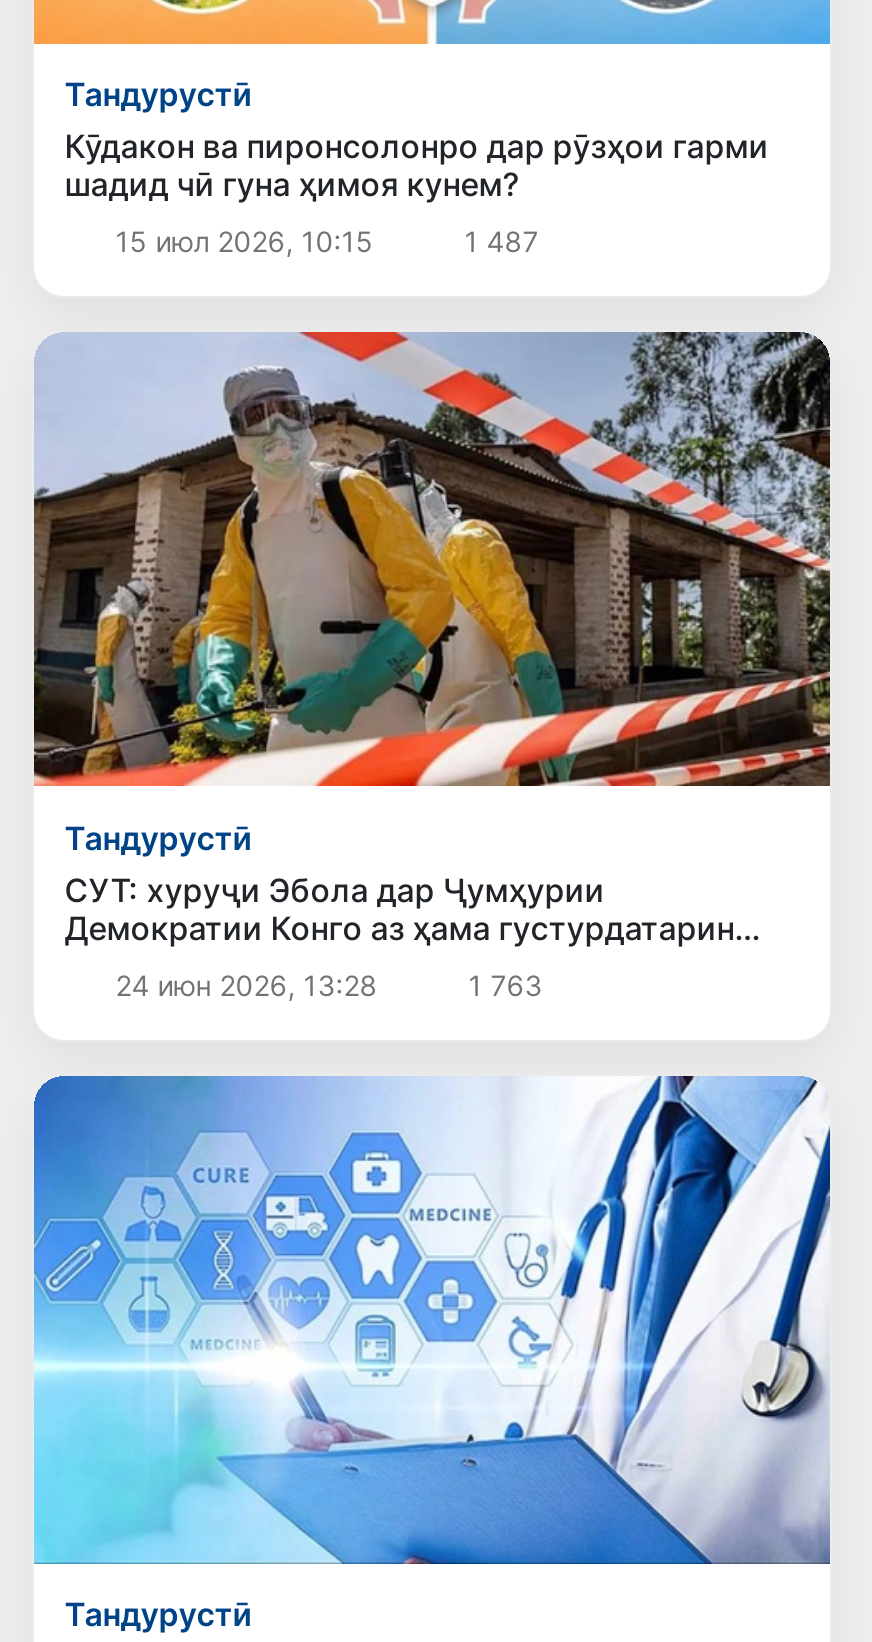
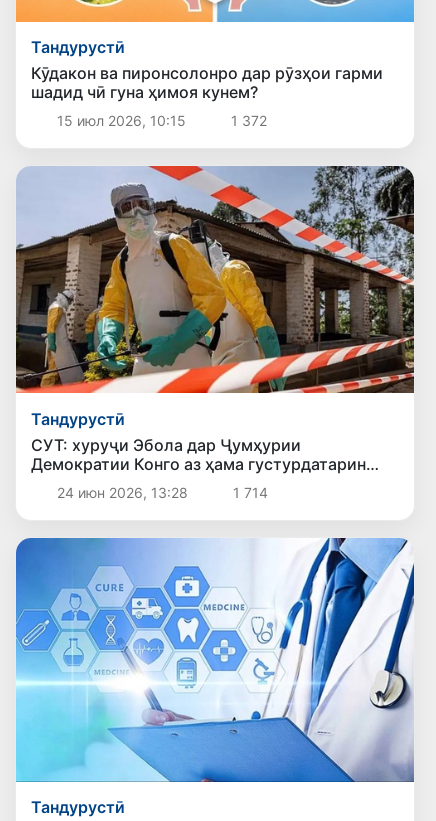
[456,224,538,258] 1 487 -> [227,112,267,129] 1 372
[460,968,542,1002] 1 763 -> [229,484,268,501] 1 714

